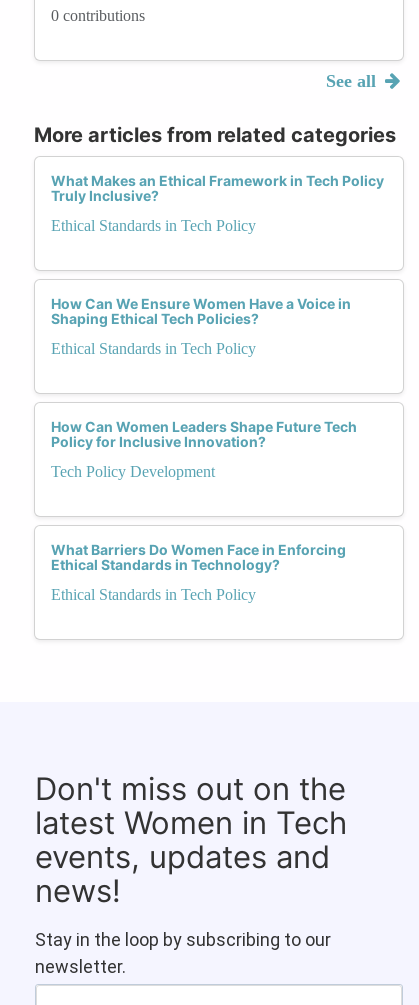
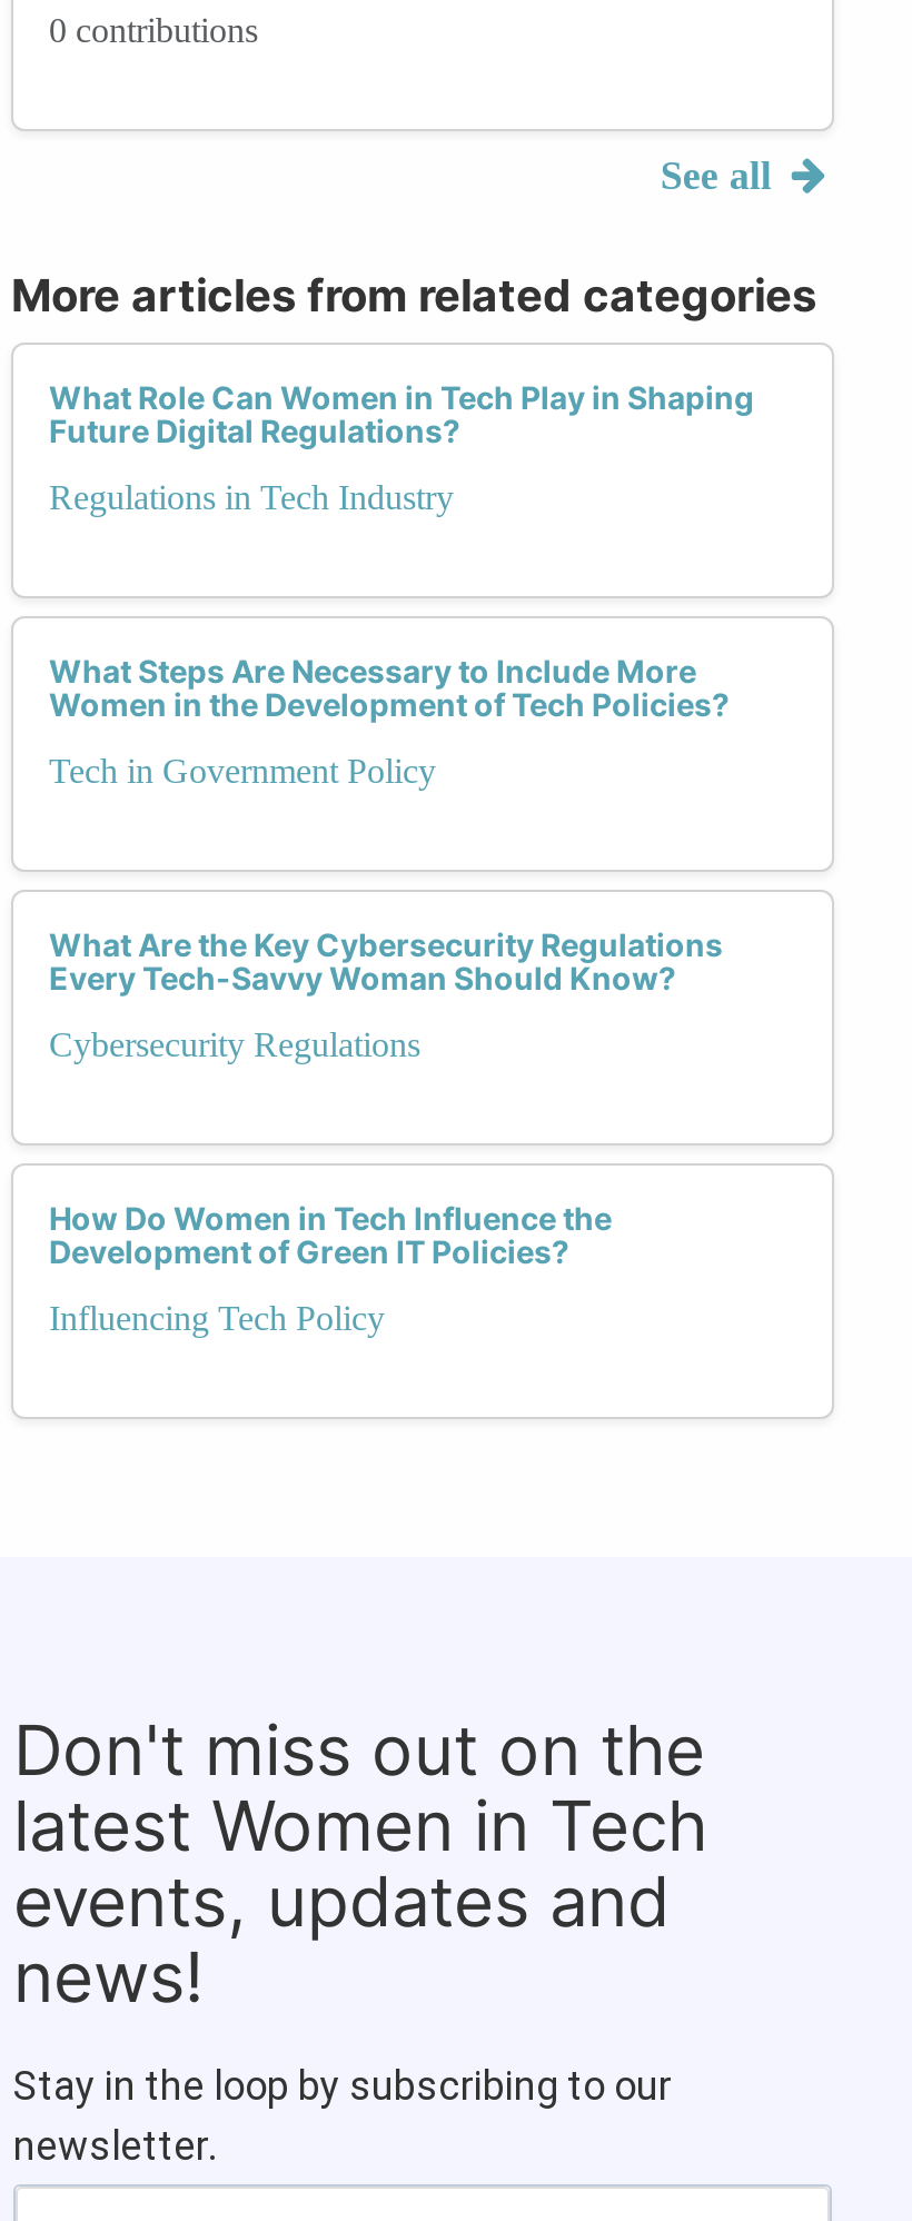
[51,172,384,204] What Makes an Ethical Framework in Tech Policy | Truly Inclusive? -> [49,378,754,449] What Role Can Women in Tech Play in Shaping | Future Digital Regulations?
[51,217,256,234] Ethical Standards in Tech Policy -> [49,478,454,516] Regulations in Tech Industry
[51,295,351,327] How Can We Ensure Women Have a Voice in | Shaping Ethical Tech Policies? -> [49,652,730,723] What Steps Are Necessary to Include More | Women in the Development of Tech Policies?
[51,340,256,357] Ethical Standards in Tech Policy -> [49,752,436,790] Tech in Government Policy
[51,418,357,450] How Can Women Leaders Shape Future Tech | Policy for Inclusive Innovation? -> [49,925,723,997] What Are the Key Cybersecurity Regulations | Every Tech-Savvy Woman Should Know?
[51,463,215,480] Tech Policy Development -> [49,1025,420,1063] Cybersecurity Regulations
[51,541,346,573] What Barriers Do Women Face in Enforcing | Ethical Standards in Technology? -> [49,1199,612,1270] How Do Women in Tech Influence the | Development of Green IT Policies?
[51,586,256,603] Ethical Standards in Tech Policy -> [49,1299,385,1337] Influencing Tech Policy

